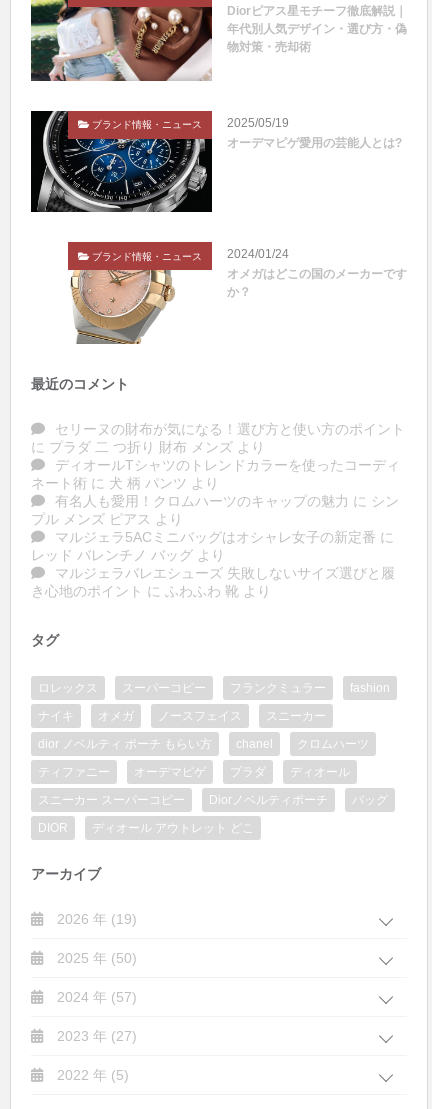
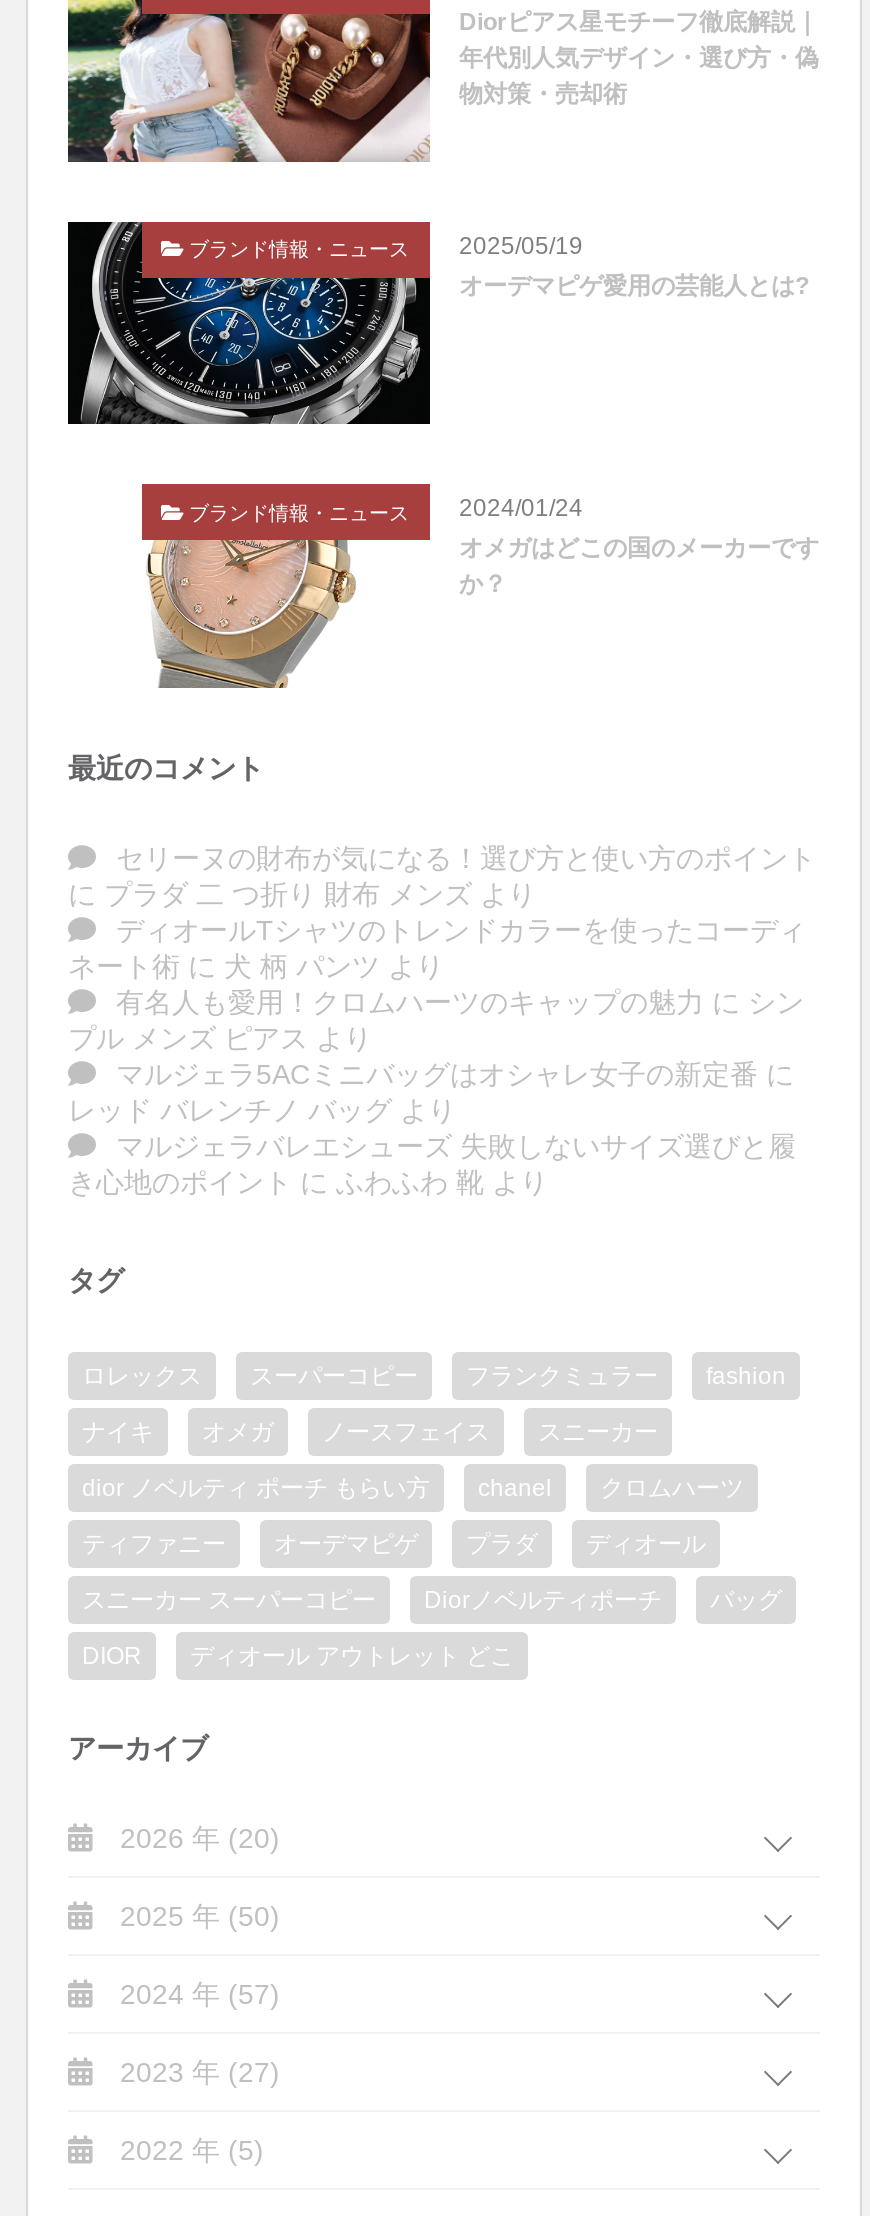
[53,911,137,927] 2026 年 (19) -> [112,1822,280,1854] 2026 年 (20)

